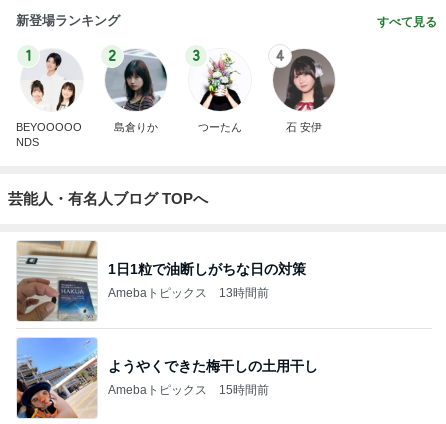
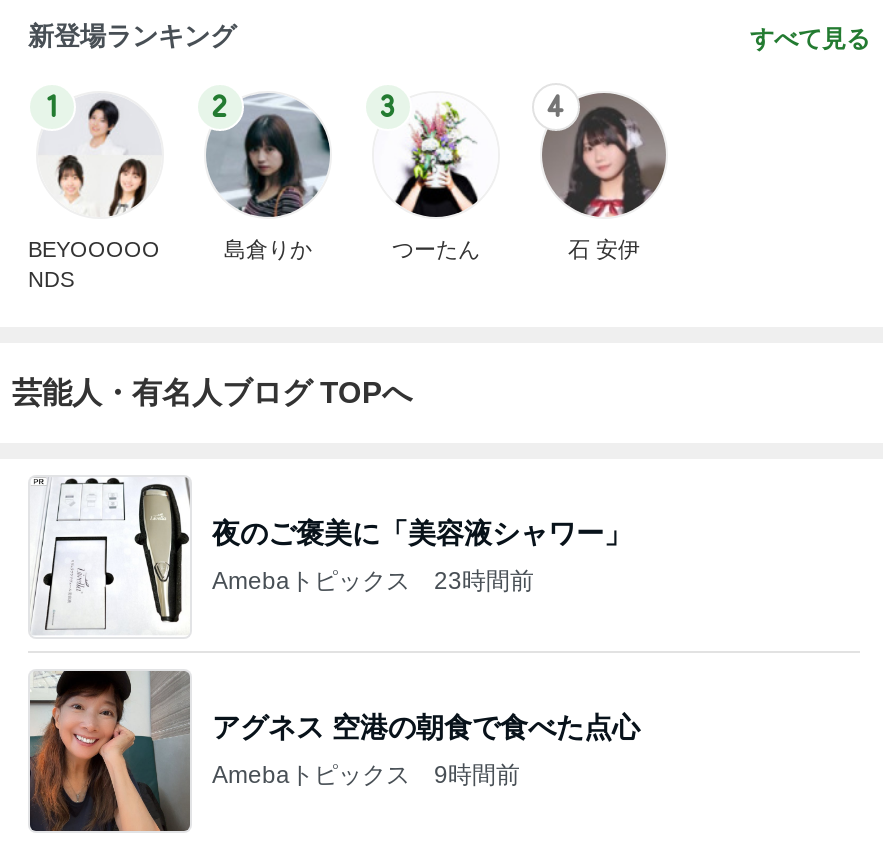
[16,240,306,322] [image] | 1日1粒で油断しがちな日の対策 -> [30,477,632,637] [image] | 夜のご褒美に「美容液シャワー」
[108,285,269,299] Amebaトピックス 13時間前 -> [212,566,534,594] Amebaトピックス 23時間前
[16,337,318,419] [image] | ようやくできた梅干しの土用干し -> [28,669,640,833] [image] | アグネス 空港の朝食で食べた点心
[108,382,269,396] Amebaトピックス 15時間前 -> [212,760,520,788] Amebaトピックス 9時間前

